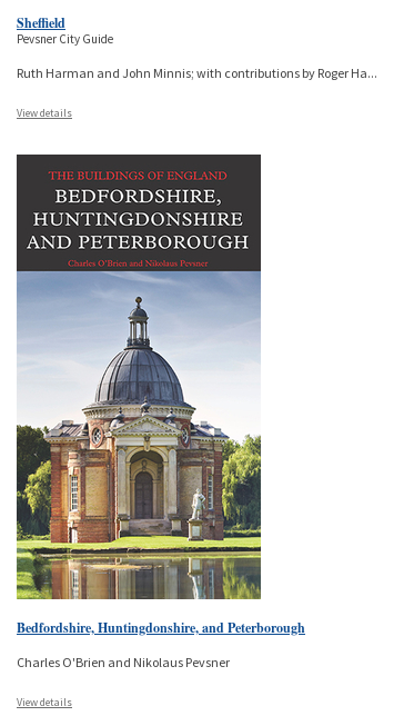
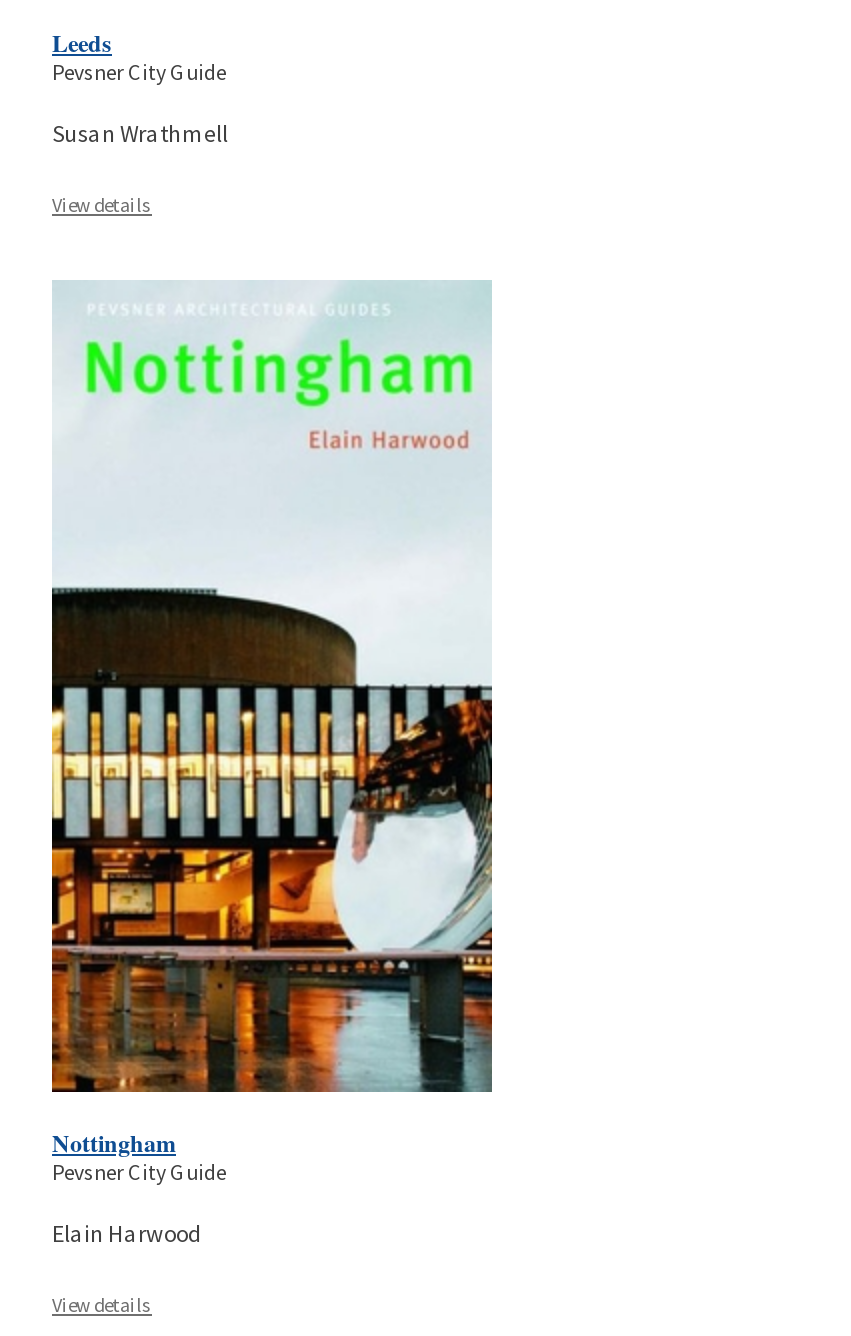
[17,13,65,32] Sheffield -> [52,26,112,60] Leeds
[17,64,377,81] Ruth Harman and John Minnis; with contributions by Roger Ha... -> [52,118,228,148] Susan Wrathmell
[16,153,305,637] [image] | Bedfordshire, Huntingdonshire, and Peterborough -> [50,280,494,1186] [image] | Nottingham | Pevsner City Guide
[17,654,230,670] Charles O'Brien and Nikolaus Pevsner -> [52,1218,202,1248] Elain Harwood

